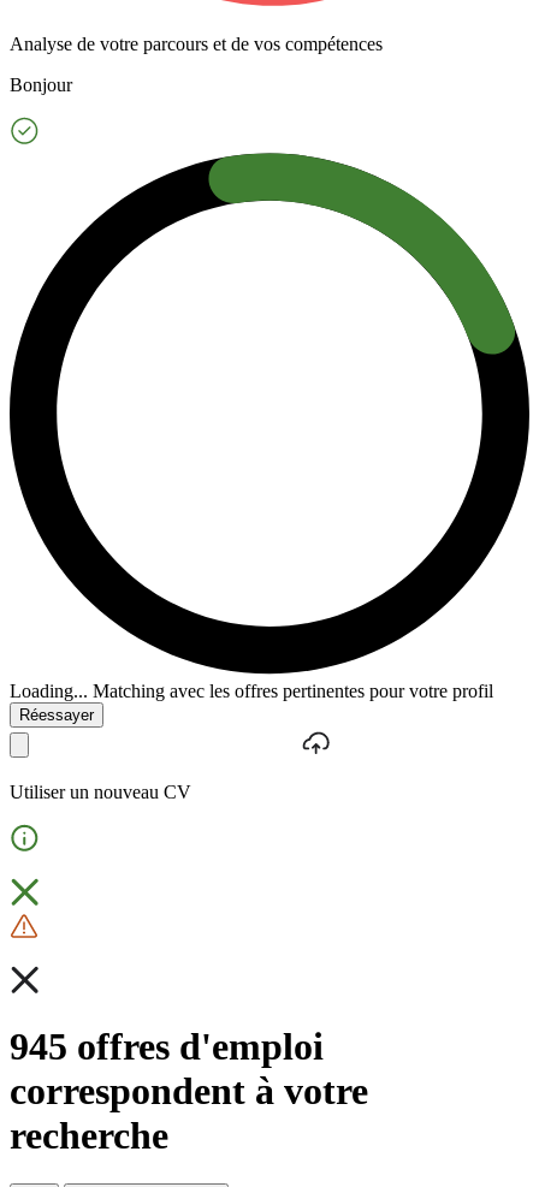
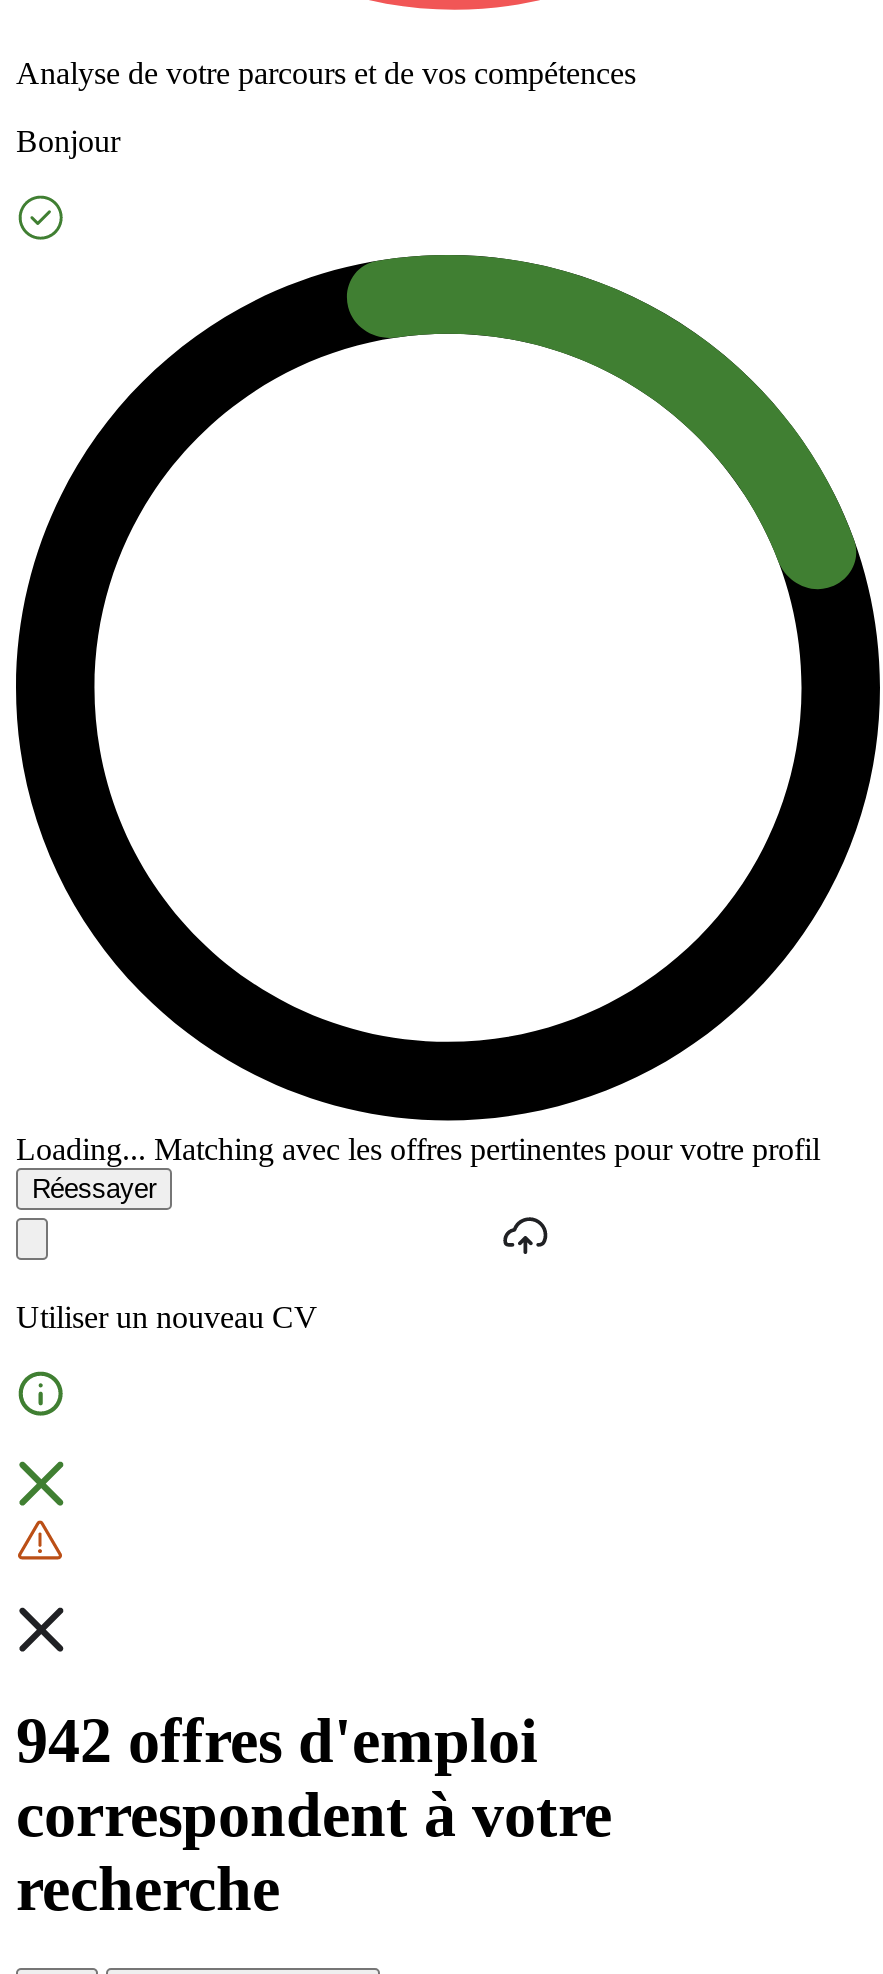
[10,1025,324,1068] 945 offres d'emploi -> [16,1704,538,1776] 942 offres d'emploi

